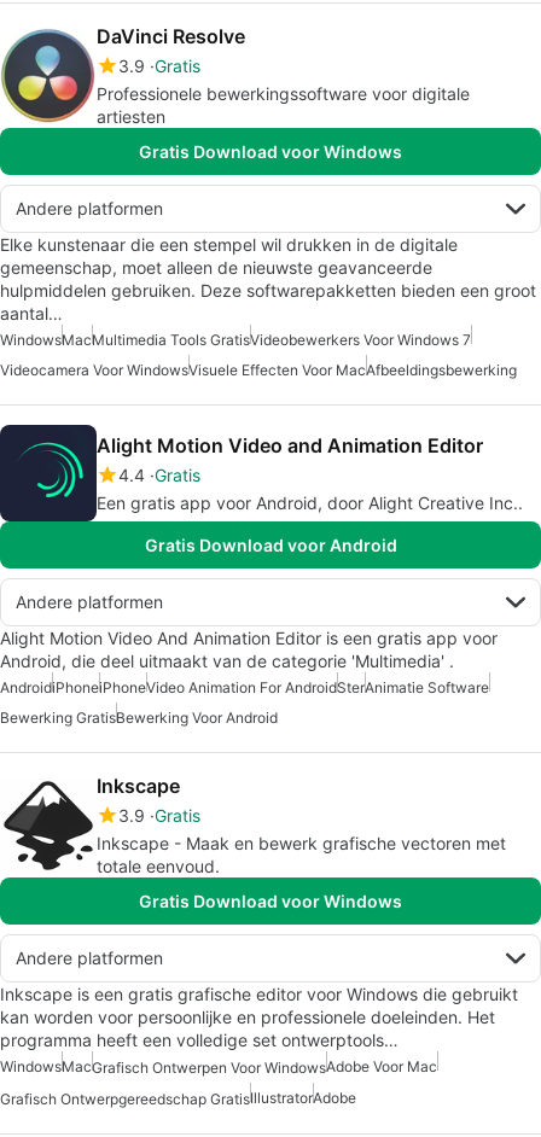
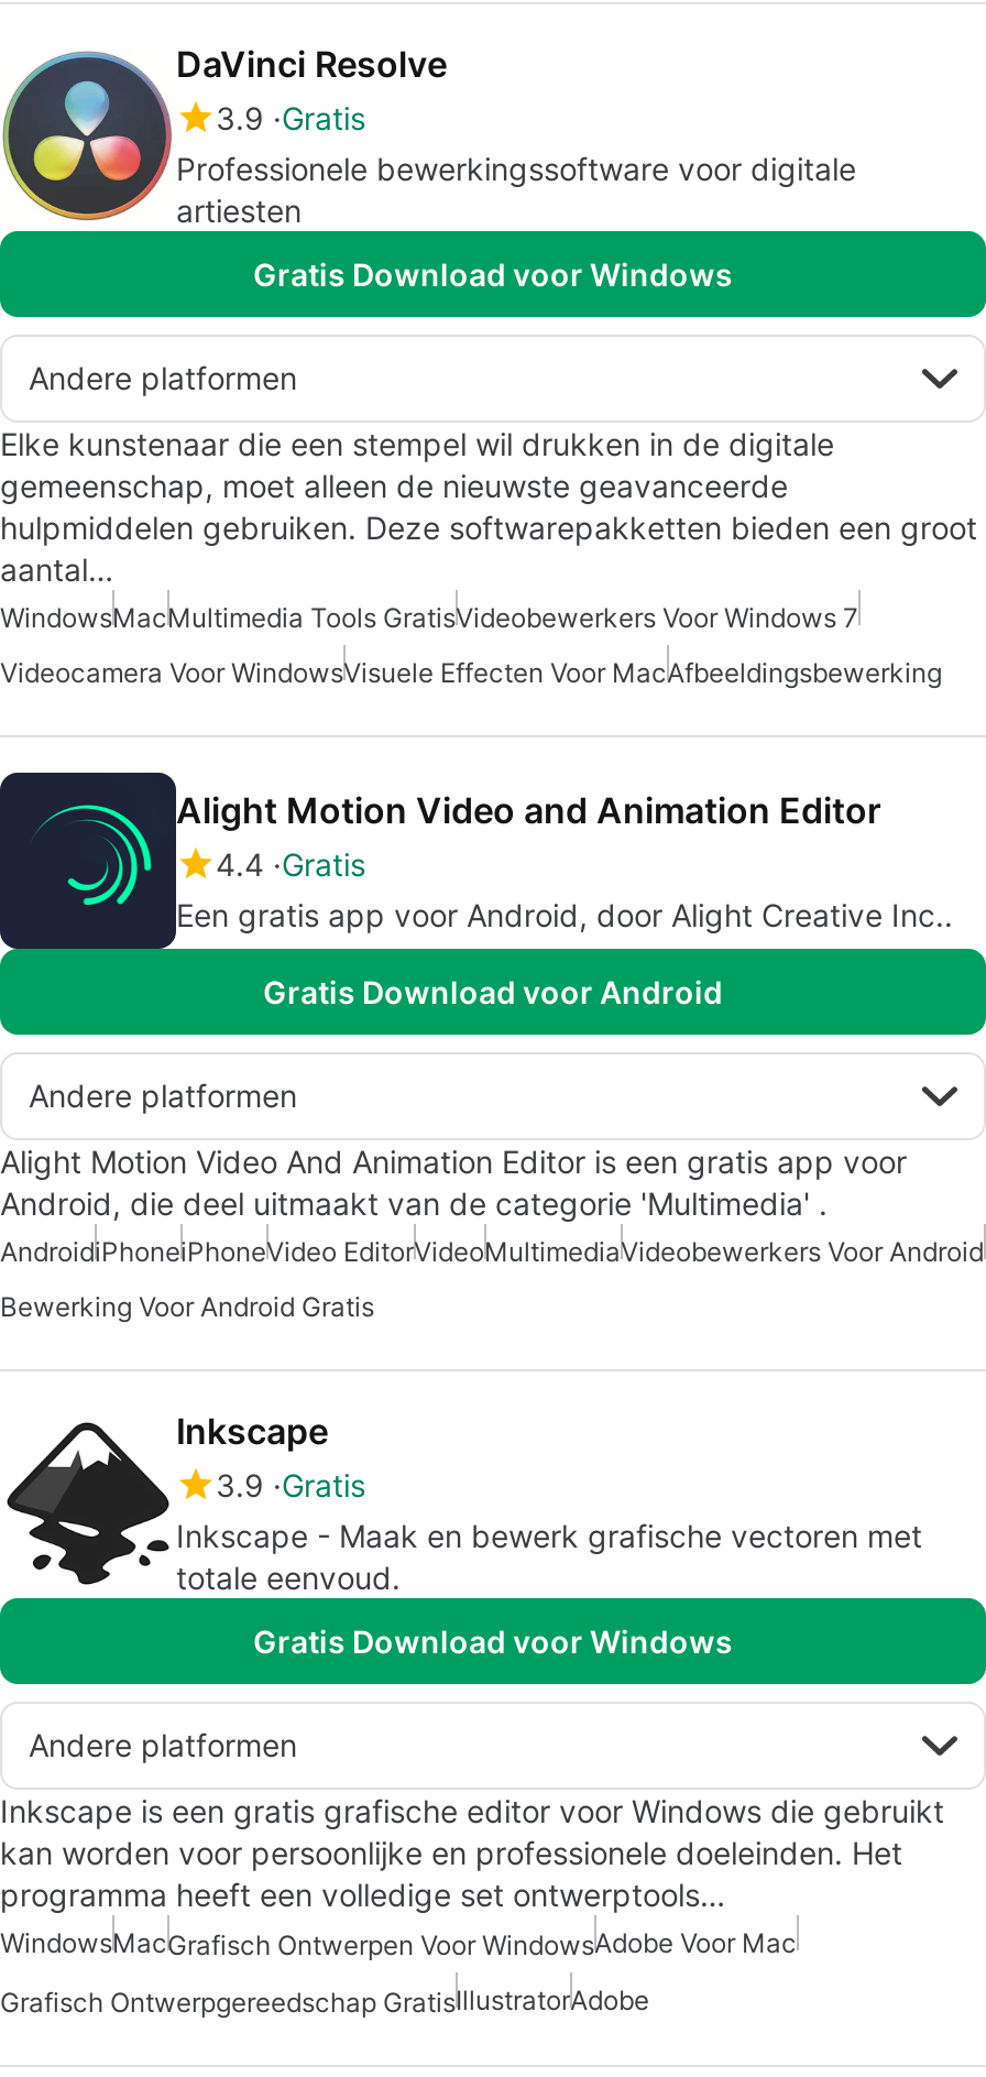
[0,678,489,696] AndroidiPhoneiPhoneVideo Animation For AndroidSterAnimatie Software -> [0,1235,984,1268] AndroidiPhoneiPhoneVideo EditorVideoMultimediaVideobewerkers Voor Android
[0,709,278,727] Bewerking GratisBewerking Voor Android -> [0,1290,374,1323] Bewerking Voor Android Gratis

